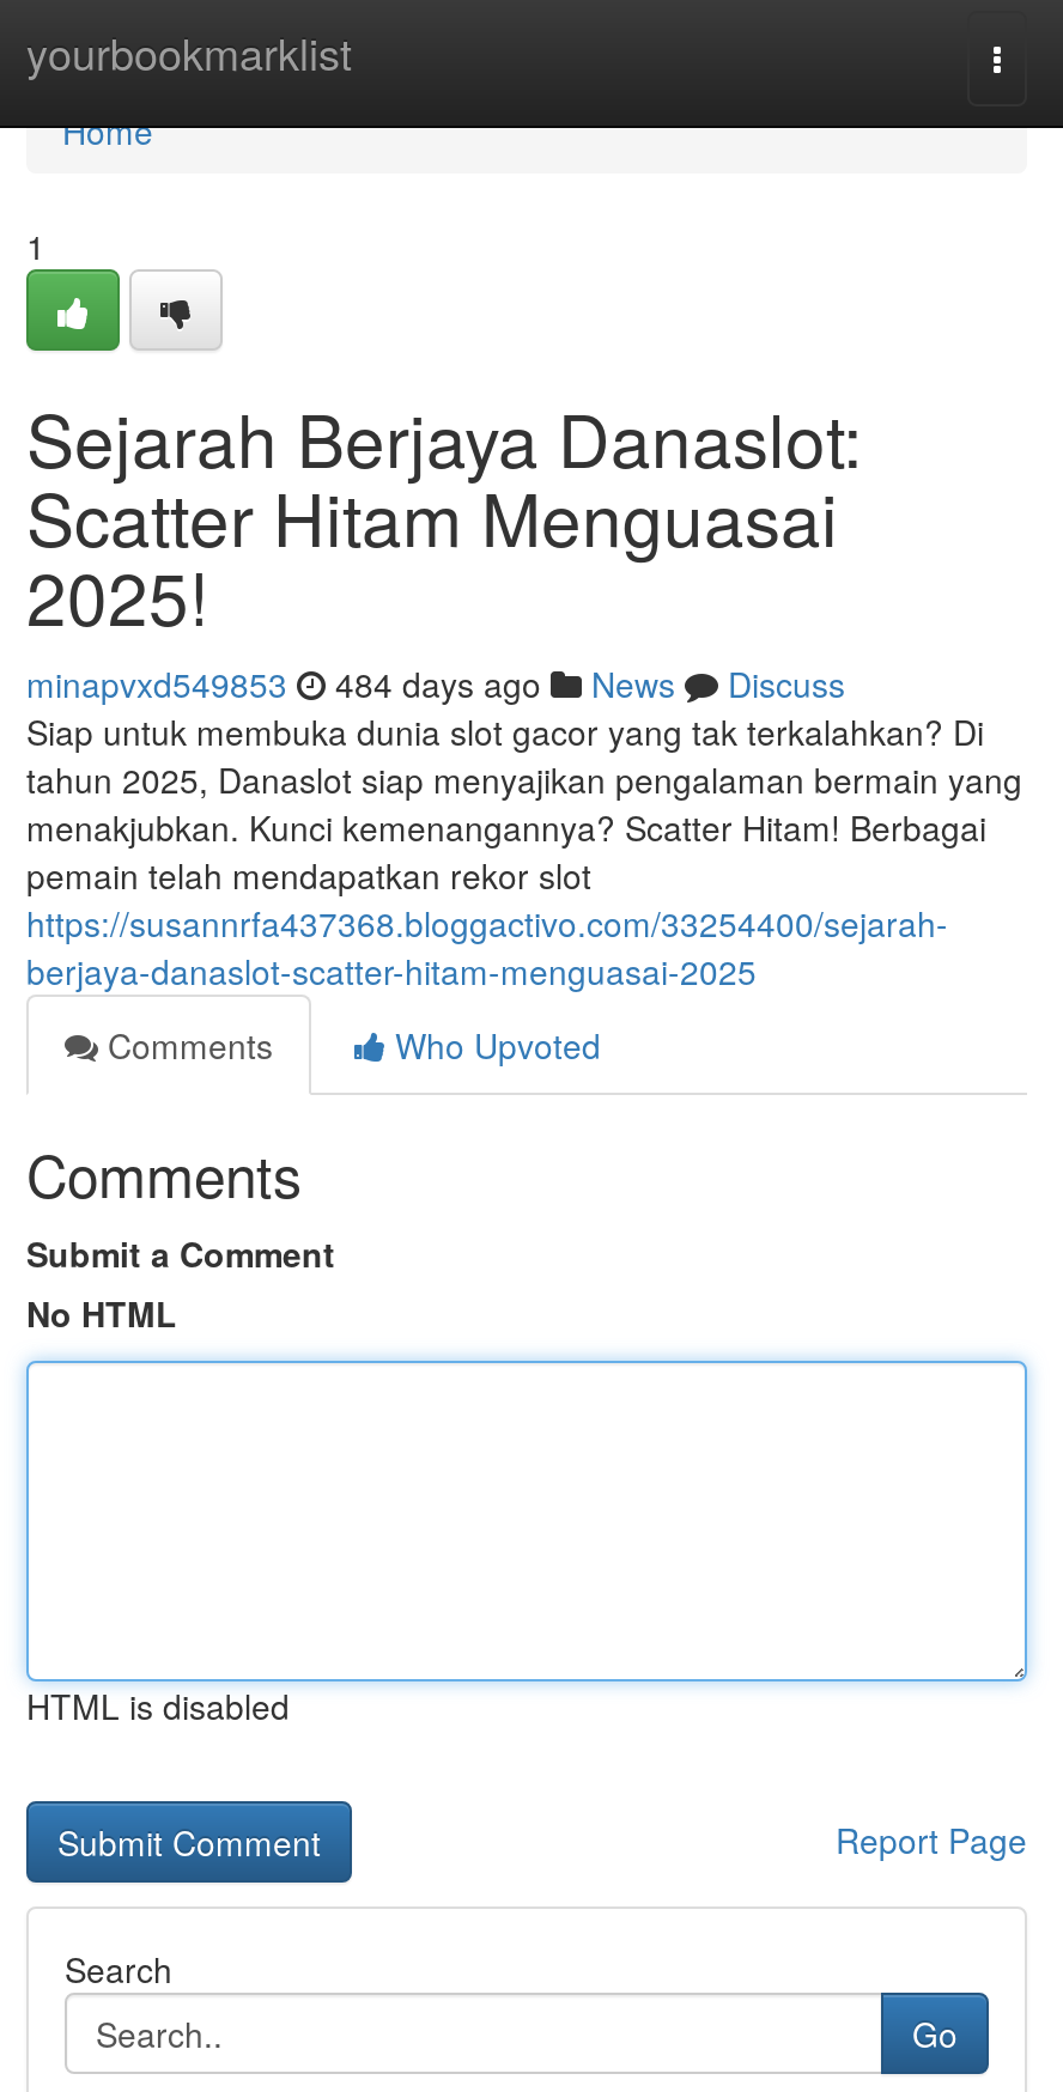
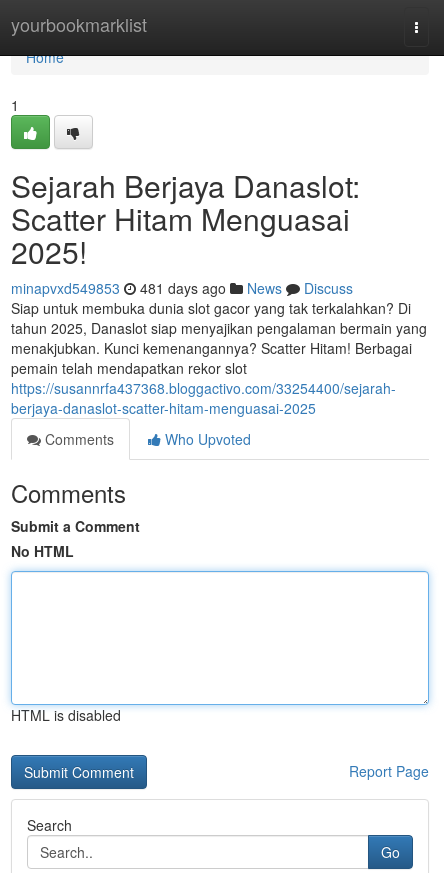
[26,659,845,707] minapvxd549853 484 days ago News Discuss -> [11,278,353,298] minapvxd549853 481 days ago News Discuss

